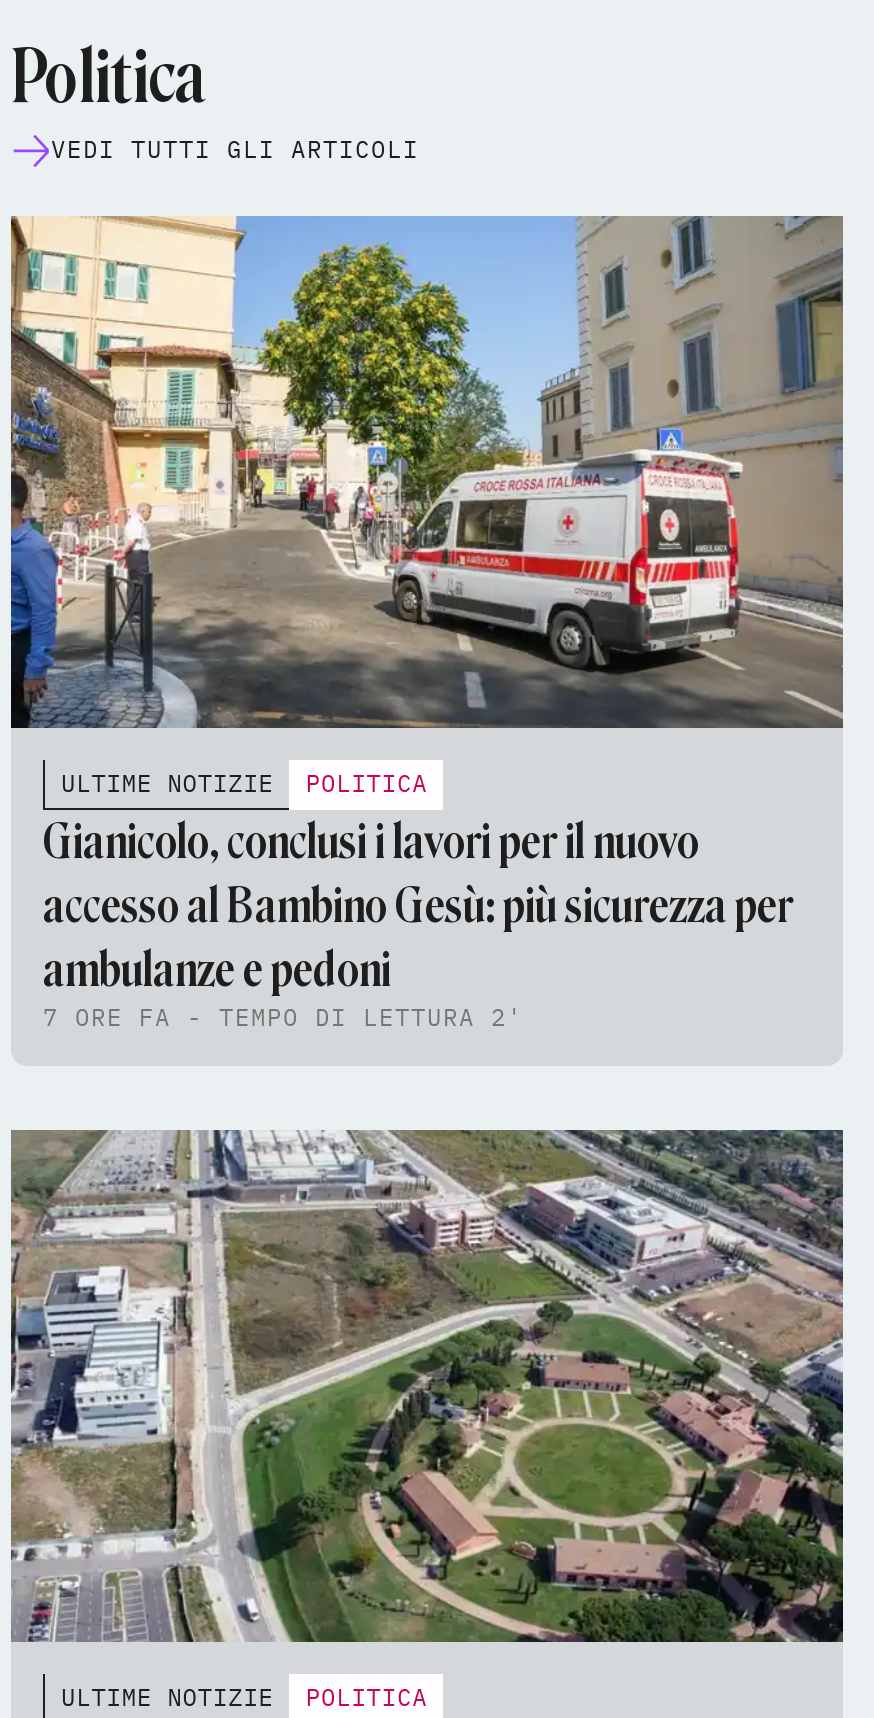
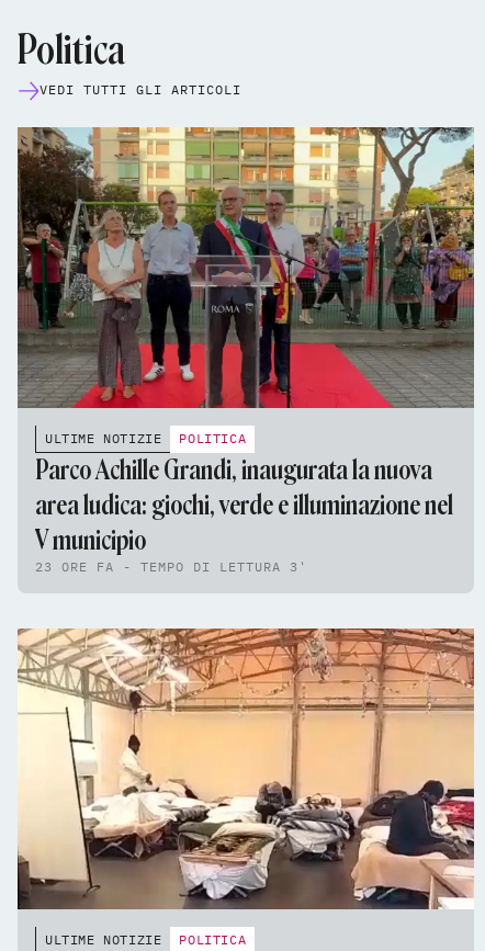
[9,214,845,730] [image] -> [16,126,474,409] [image]
[43,812,793,1032] Gianicolo, conclusi i lavori per il nuovo | accesso al Bambino Gesù: più sicurezza per | ambulanze e pedoni | 7 ORE FA - TEMPO DI LETTURA 2' -> [35,454,453,575] Parco Achille Grandi, inaugurata la nuova | area ludica: giochi, verde e illuminazione nel | V municipio | 23 ORE FA - TEMPO DI LETTURA 3'
[9,1128,845,1644] [image] -> [18,627,475,909] [image]

